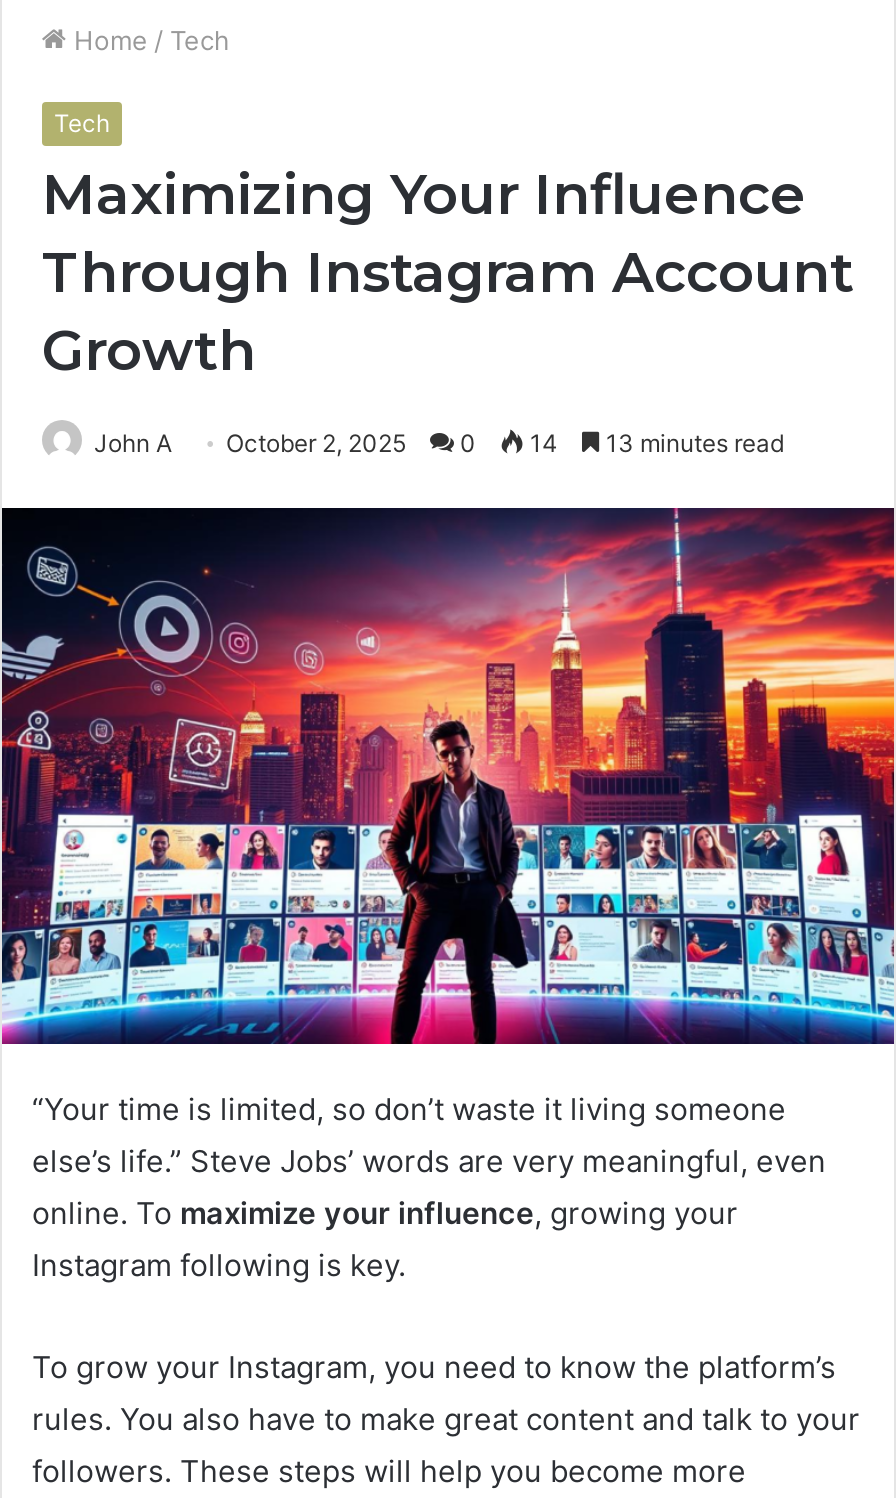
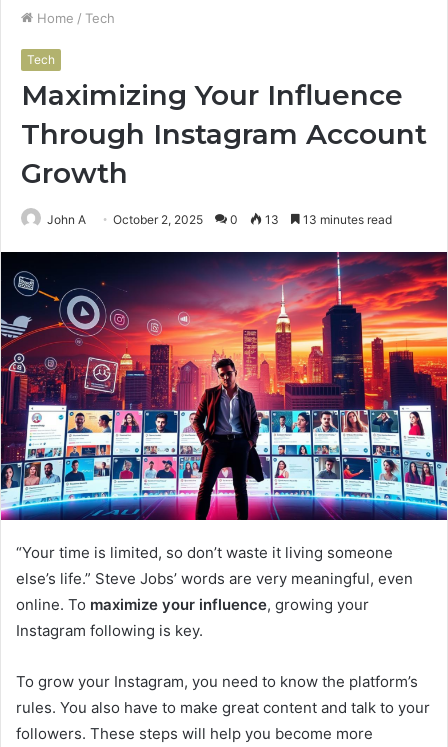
[94,427,784,457] John A October 2, 2025 0 14 13 minutes read -> [47,211,392,226] John A October 2, 2025 0 13 13 minutes read

